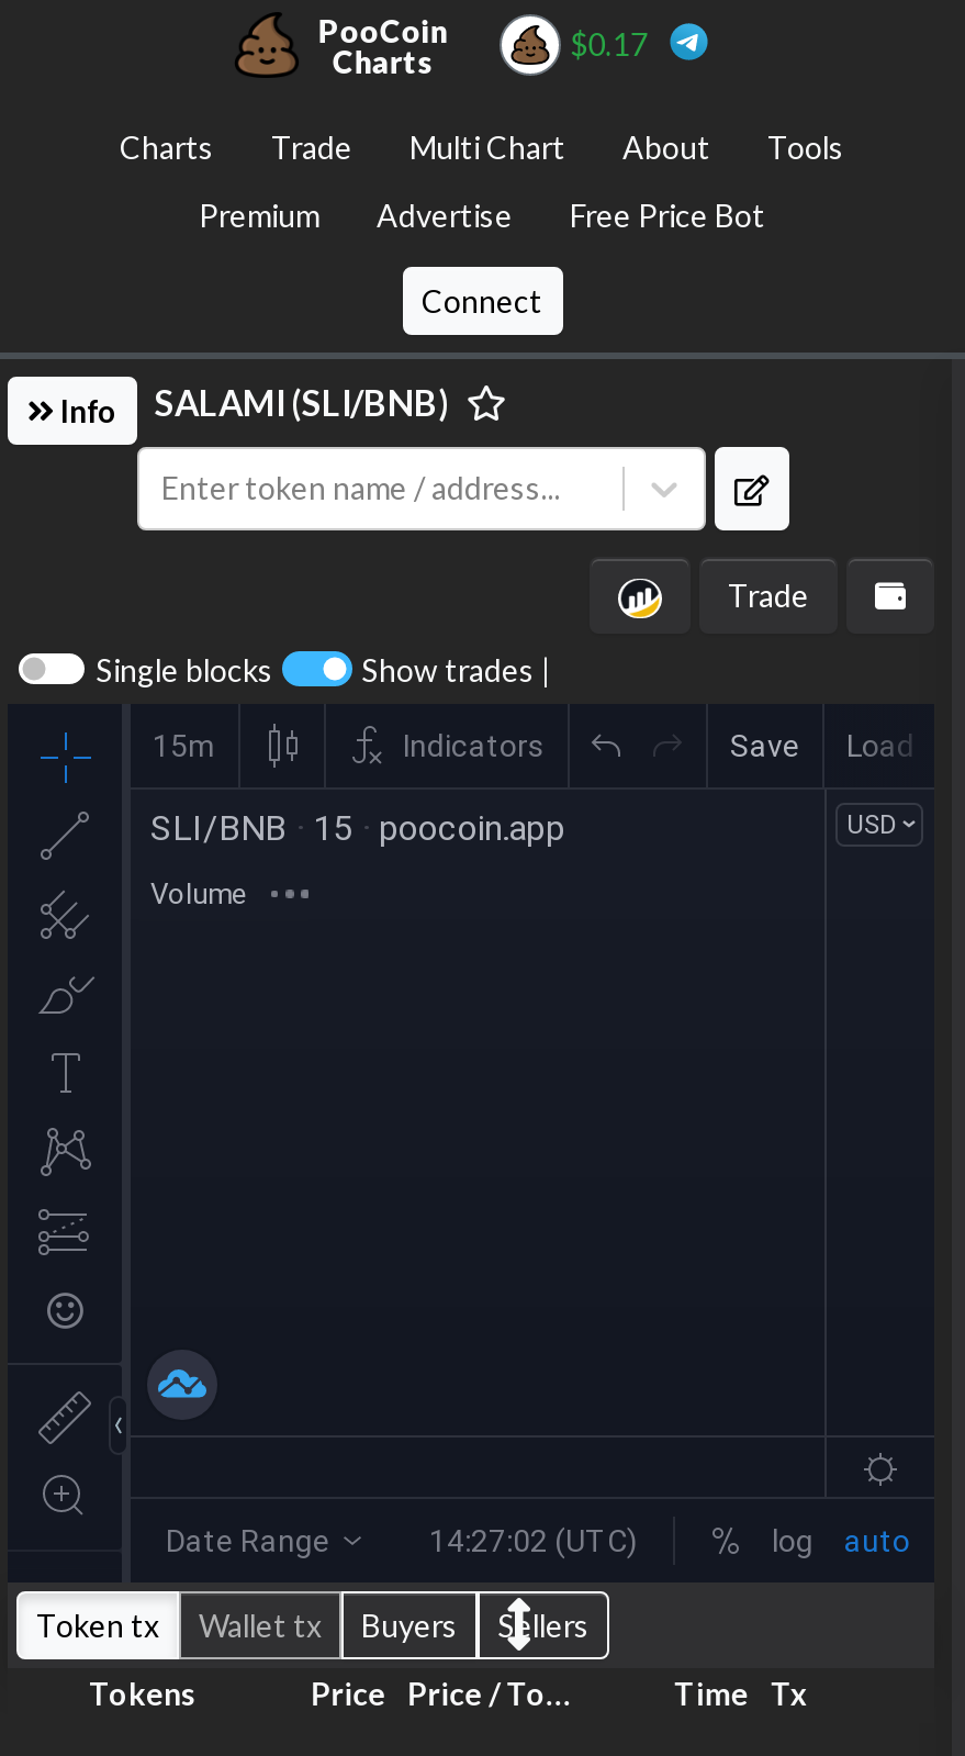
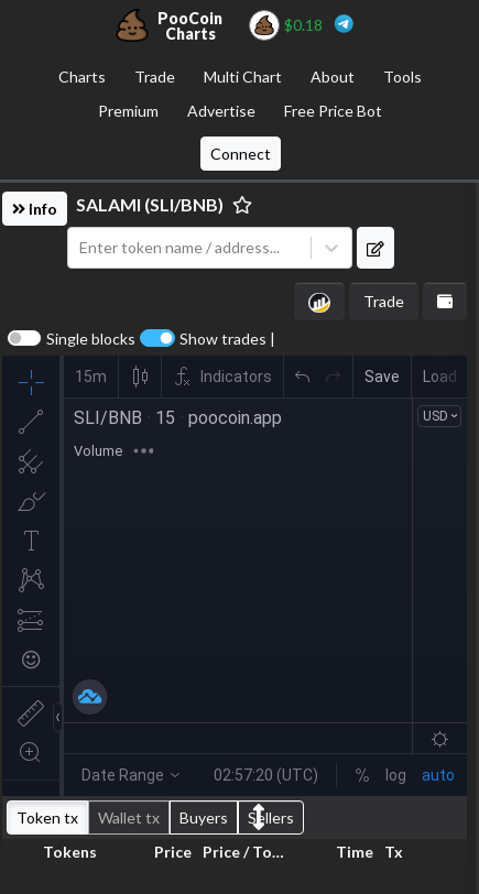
[570,25,647,63] $0.17 -> [284,15,323,34] $0.18

